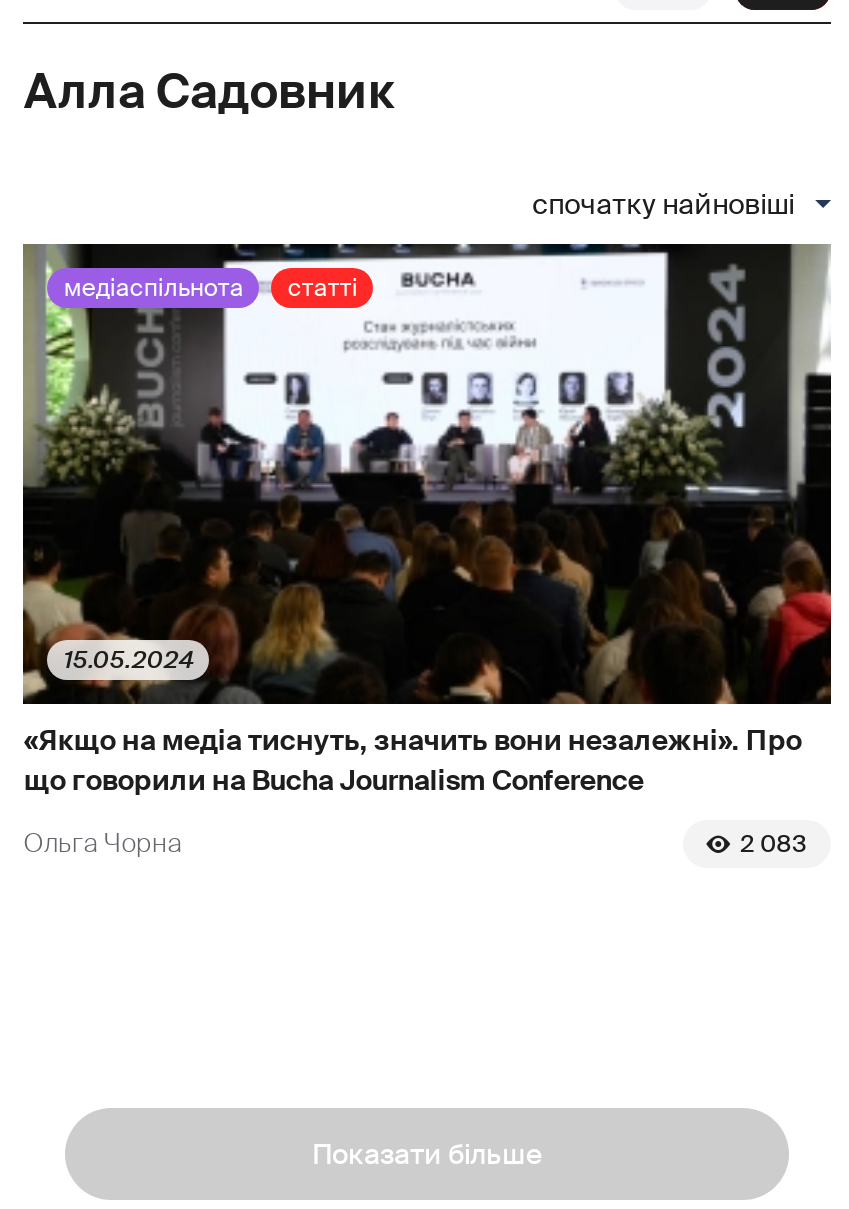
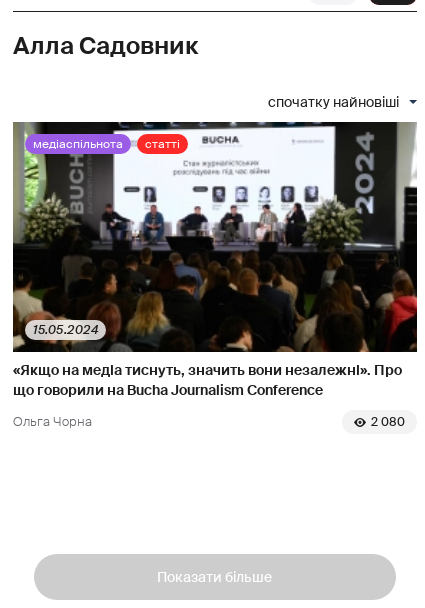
[740,828,806,860] 2 083 -> [371,414,405,430] 2 080

